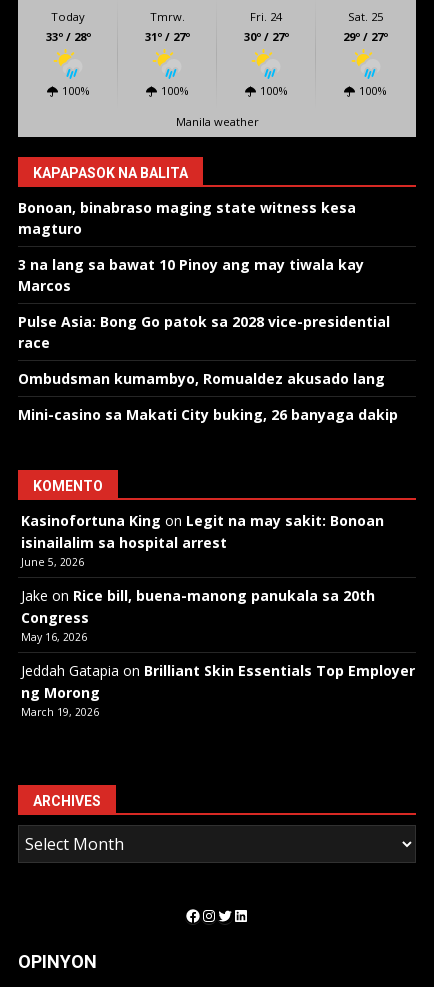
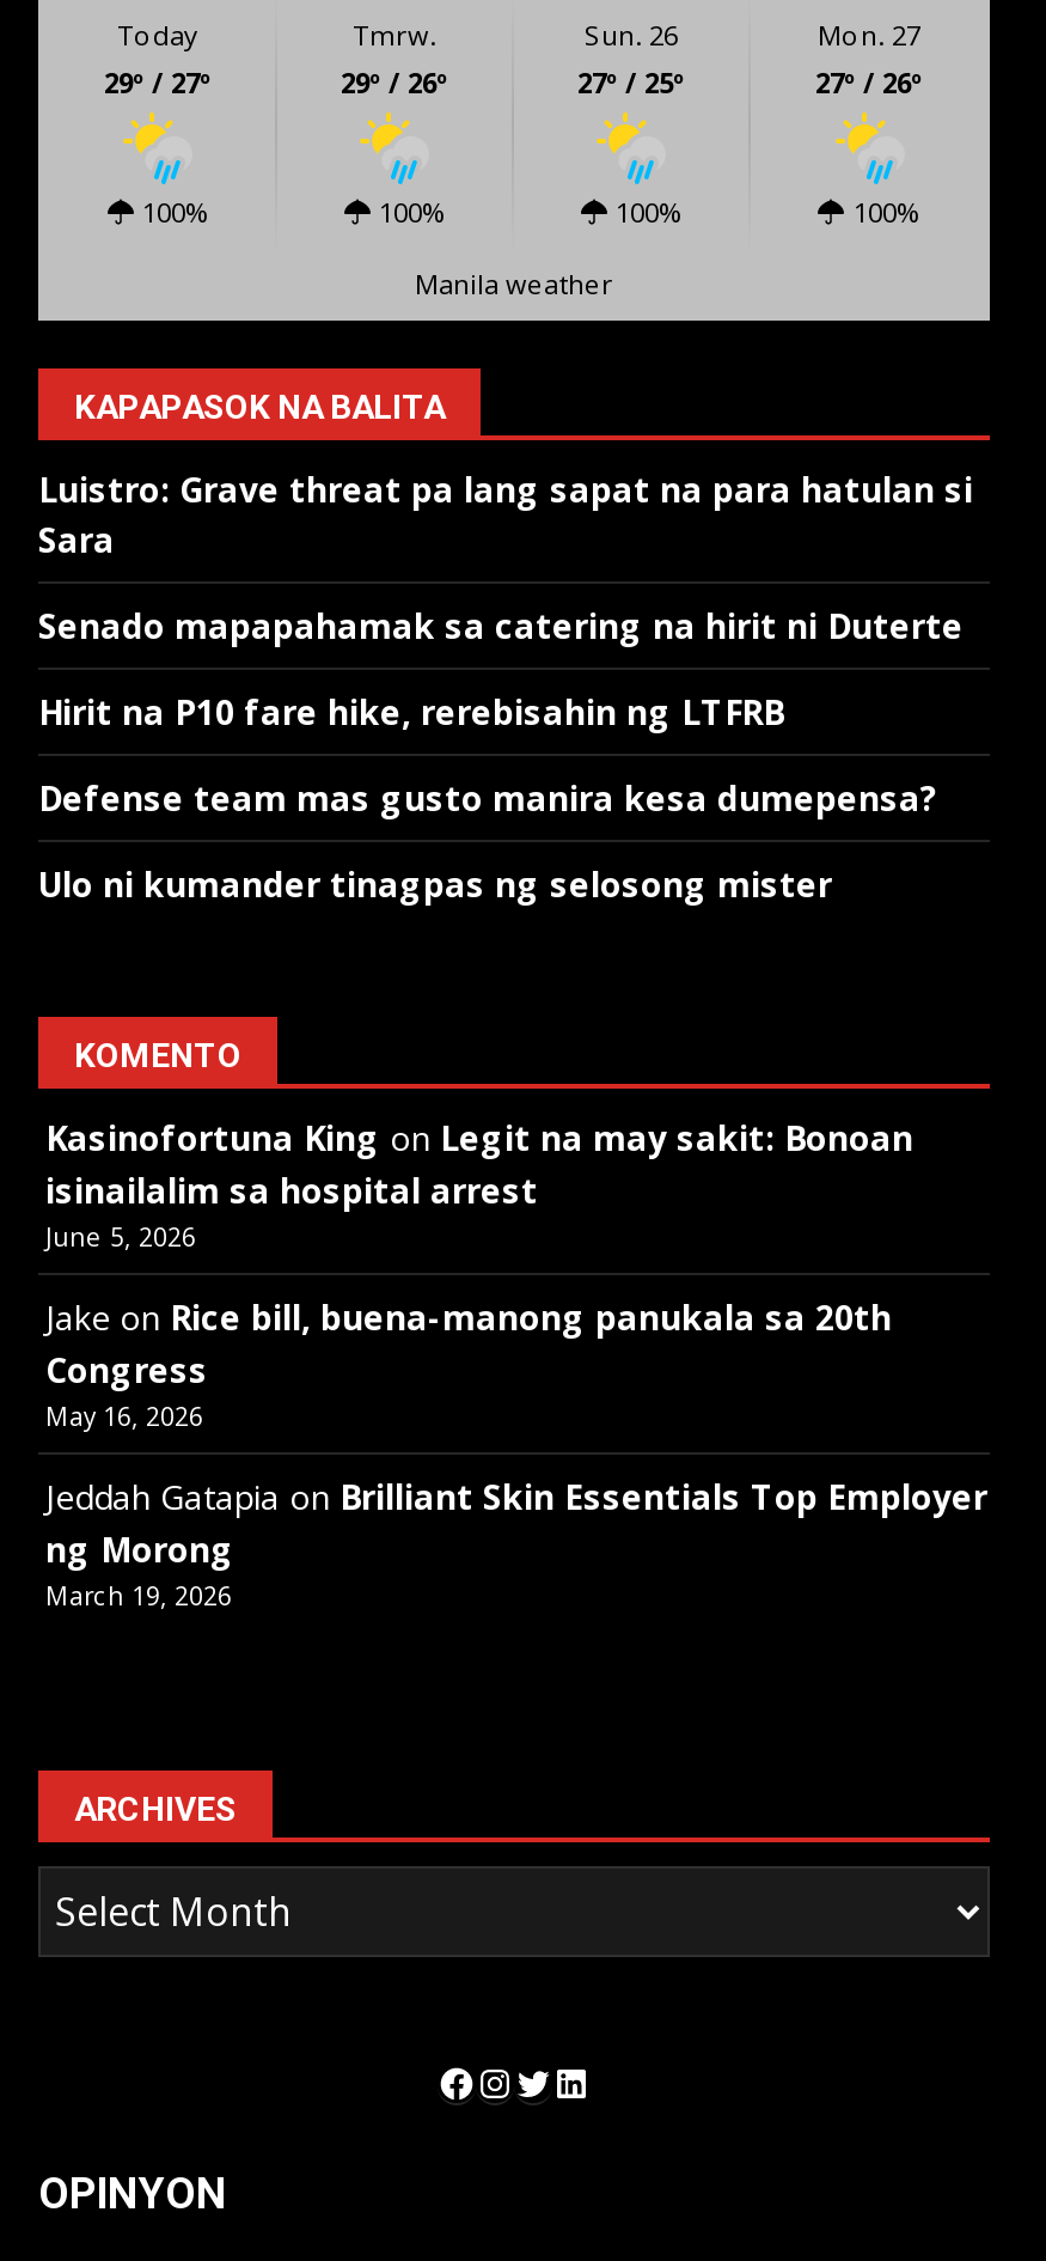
[243,9,288,44] Fri. 24 | 30º / 27º -> [577,15,685,99] Sun. 26 | 27º / 25º
[343,9,388,44] Sat. 25 | 29º / 27º -> [815,15,923,99] Mon. 27 | 27º / 26º
[45,29,90,44] 33º / 28º -> [104,63,212,99] 29º / 27º
[144,29,189,44] 31º / 27º -> [341,63,448,99] 29º / 26º
[18,198,356,238] Bonoan, binabraso maging state witness kesa | magturo -> [38,466,973,561] Luistro: Grave threat pa lang sapat na para hatulan si | Sara
[18,255,364,295] 3 na lang sa bawat 10 Pinoy ang may tiwala kay | Marcos -> [38,602,964,647] Senado mapapahamak sa catering na hirit ni Duterte
[18,312,390,352] Pulse Asia: Bong Go patok sa 2028 vice-presidential | race -> [38,688,784,734] Hirit na P10 fare hike, rerebisahin ng LTFRB
[18,369,385,388] Ombudsman kumambyo, Romualdez akusado lang -> [38,774,937,820] Defense team mas gusto manira kesa dumepensa?
[18,405,398,424] Mini-casino sa Makati City buking, 26 banyaga dakip -> [38,860,832,906] Ulo ni kumander tinagpas ng selosong mister

